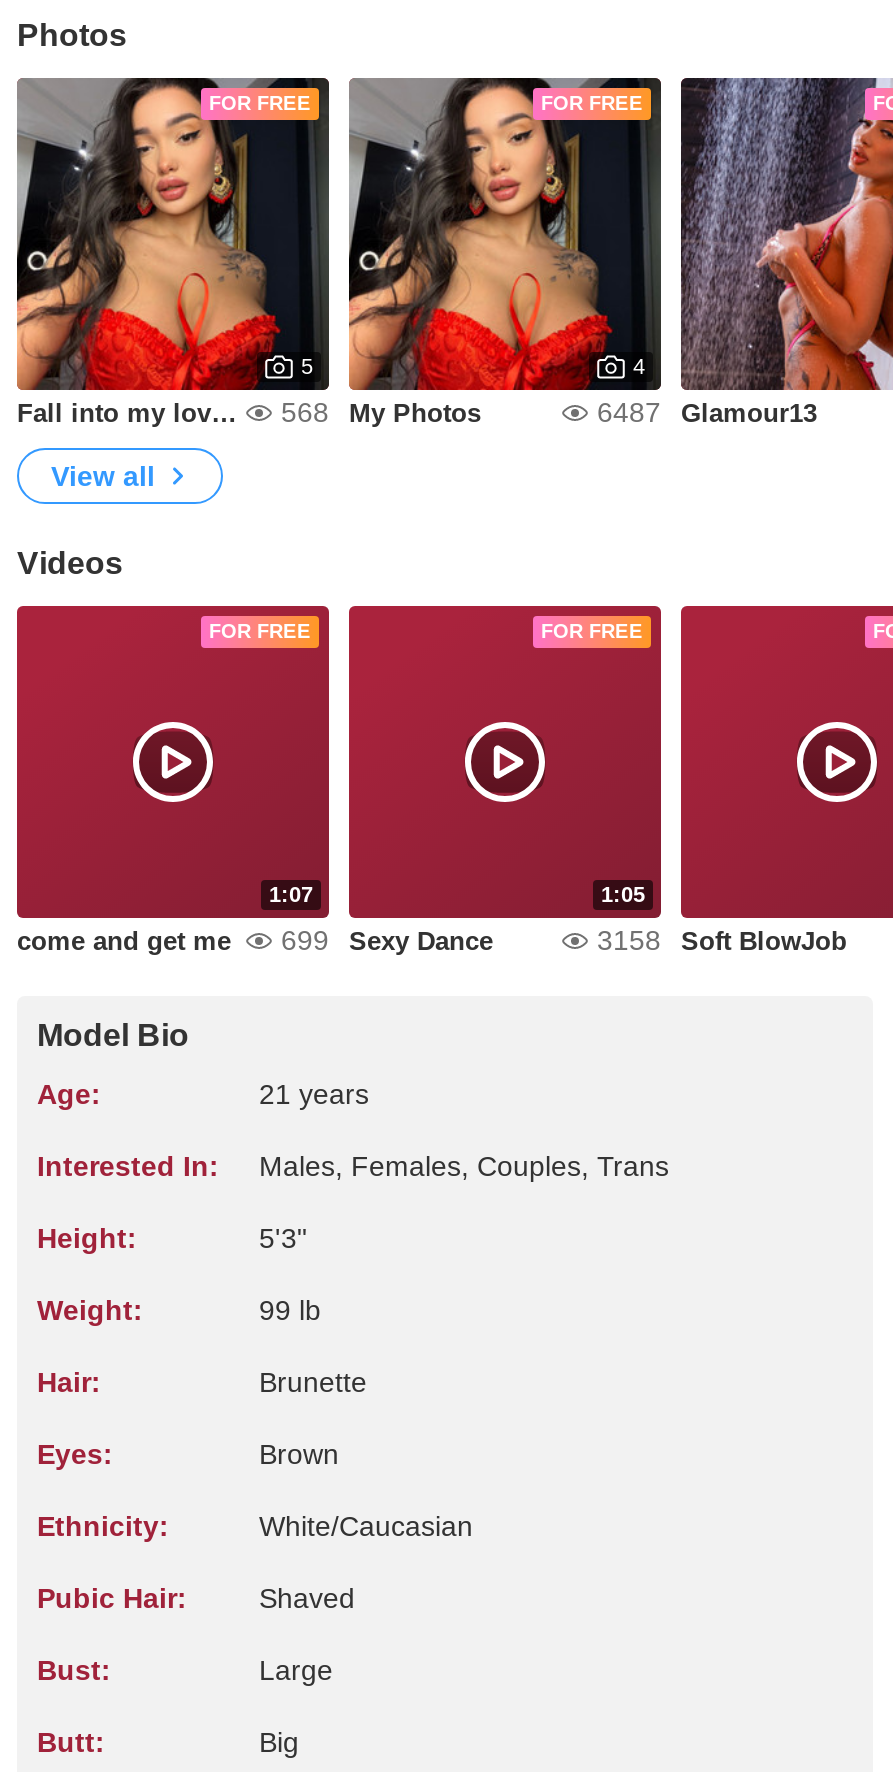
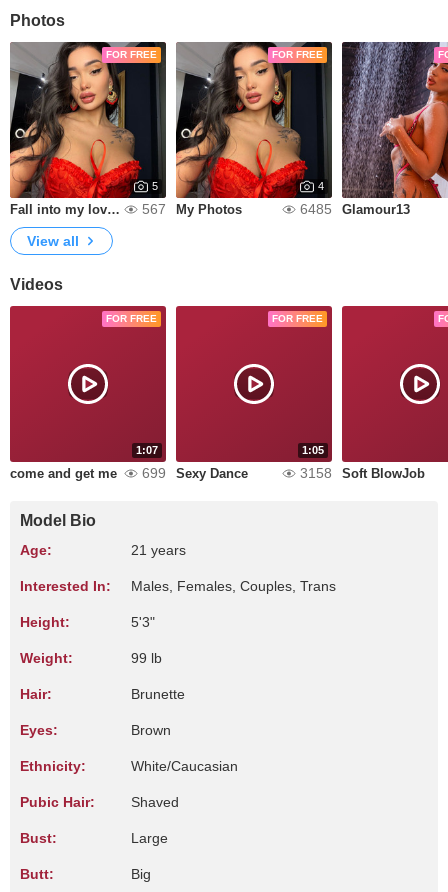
[281,396,329,428] 568 -> [142,201,166,217] 567
[597,396,817,428] 6487 Glamour13 -> [300,201,410,217] 6485 Glamour13

